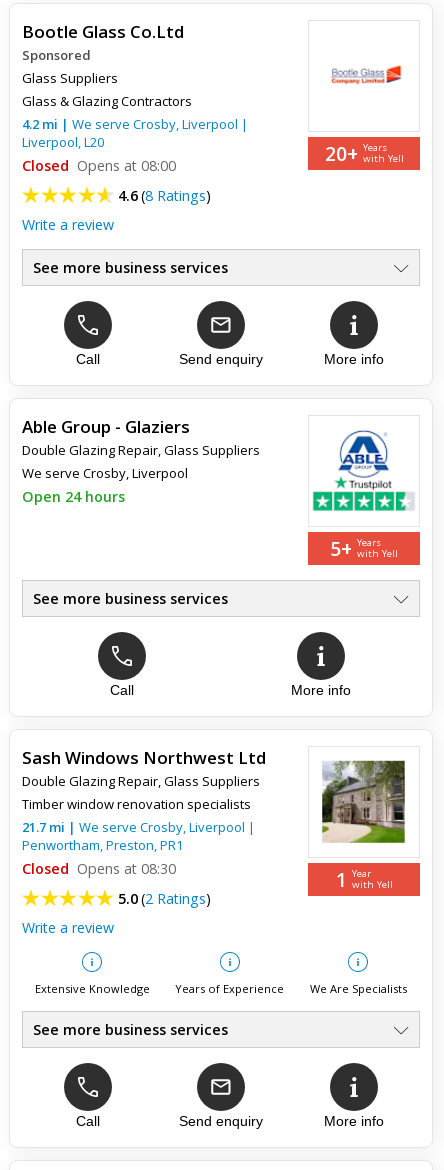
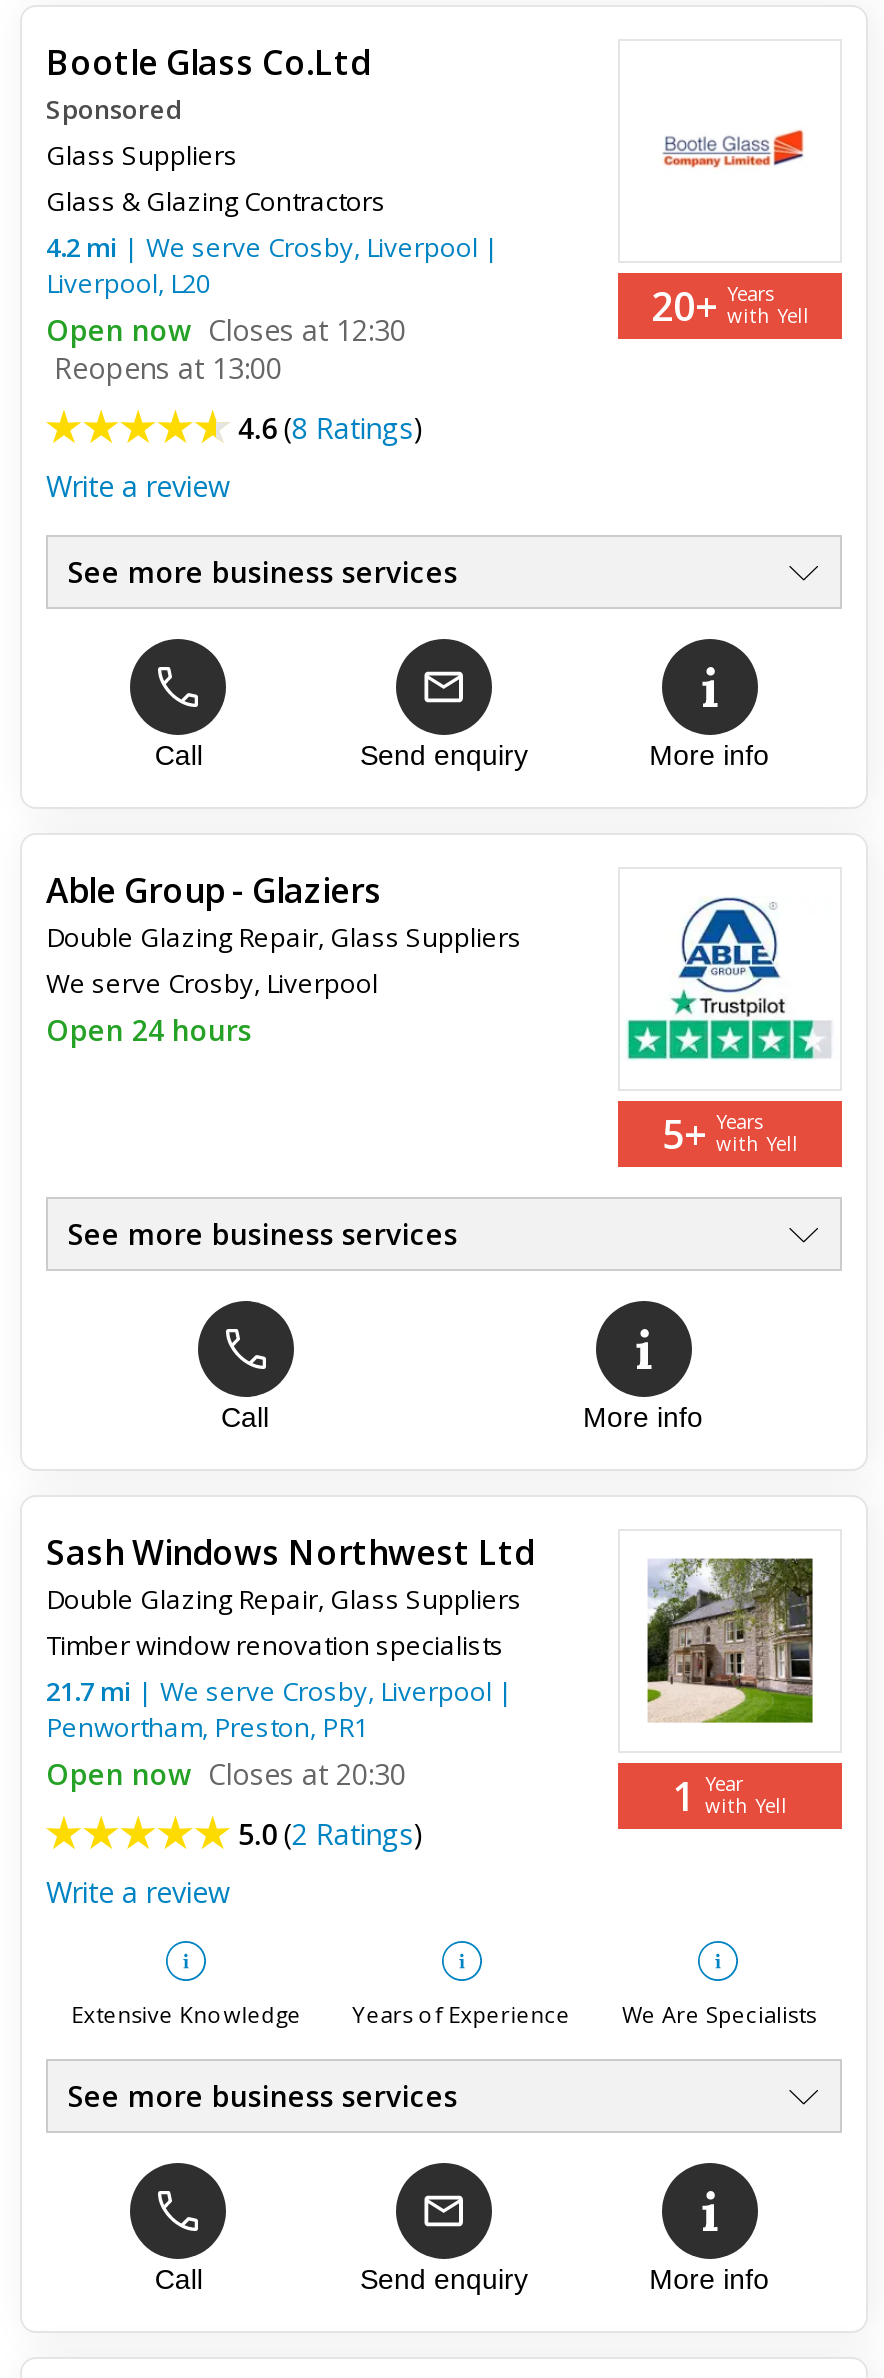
[22,156,176,175] Closed Opens at 08:00 -> [46,311,406,387] Open now Closes at 12:30 | Reopens at 13:00
[22,859,176,878] Closed Opens at 08:30 -> [46,1755,406,1793] Open now Closes at 20:30

